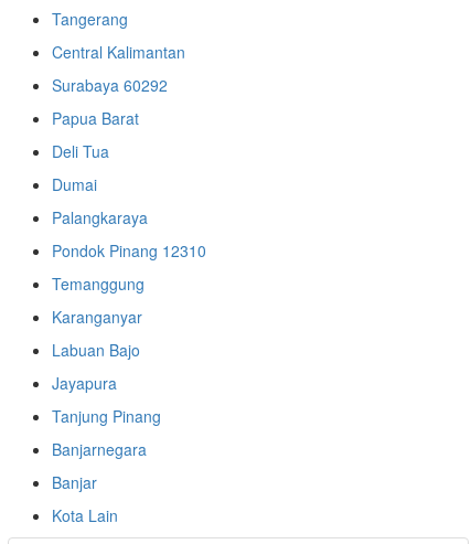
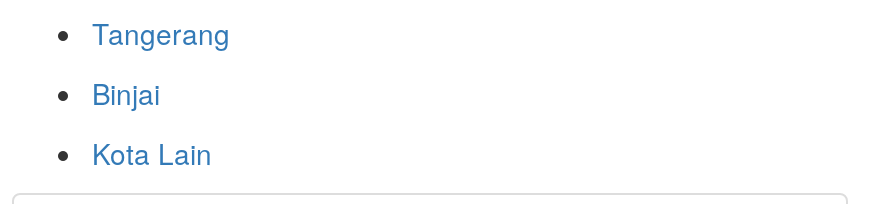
[52,41,206,493] Central Kalimantan | Surabaya 60292 | Papua Barat | Deli Tua | Dumai | Palangkaraya | Pondok Pinang 12310 | Temanggung | Karanganyar | Labuan Bajo | Jayapura | Tanjung Pinang | Banjarnegara | Banjar -> [92,73,160,113] Binjai

